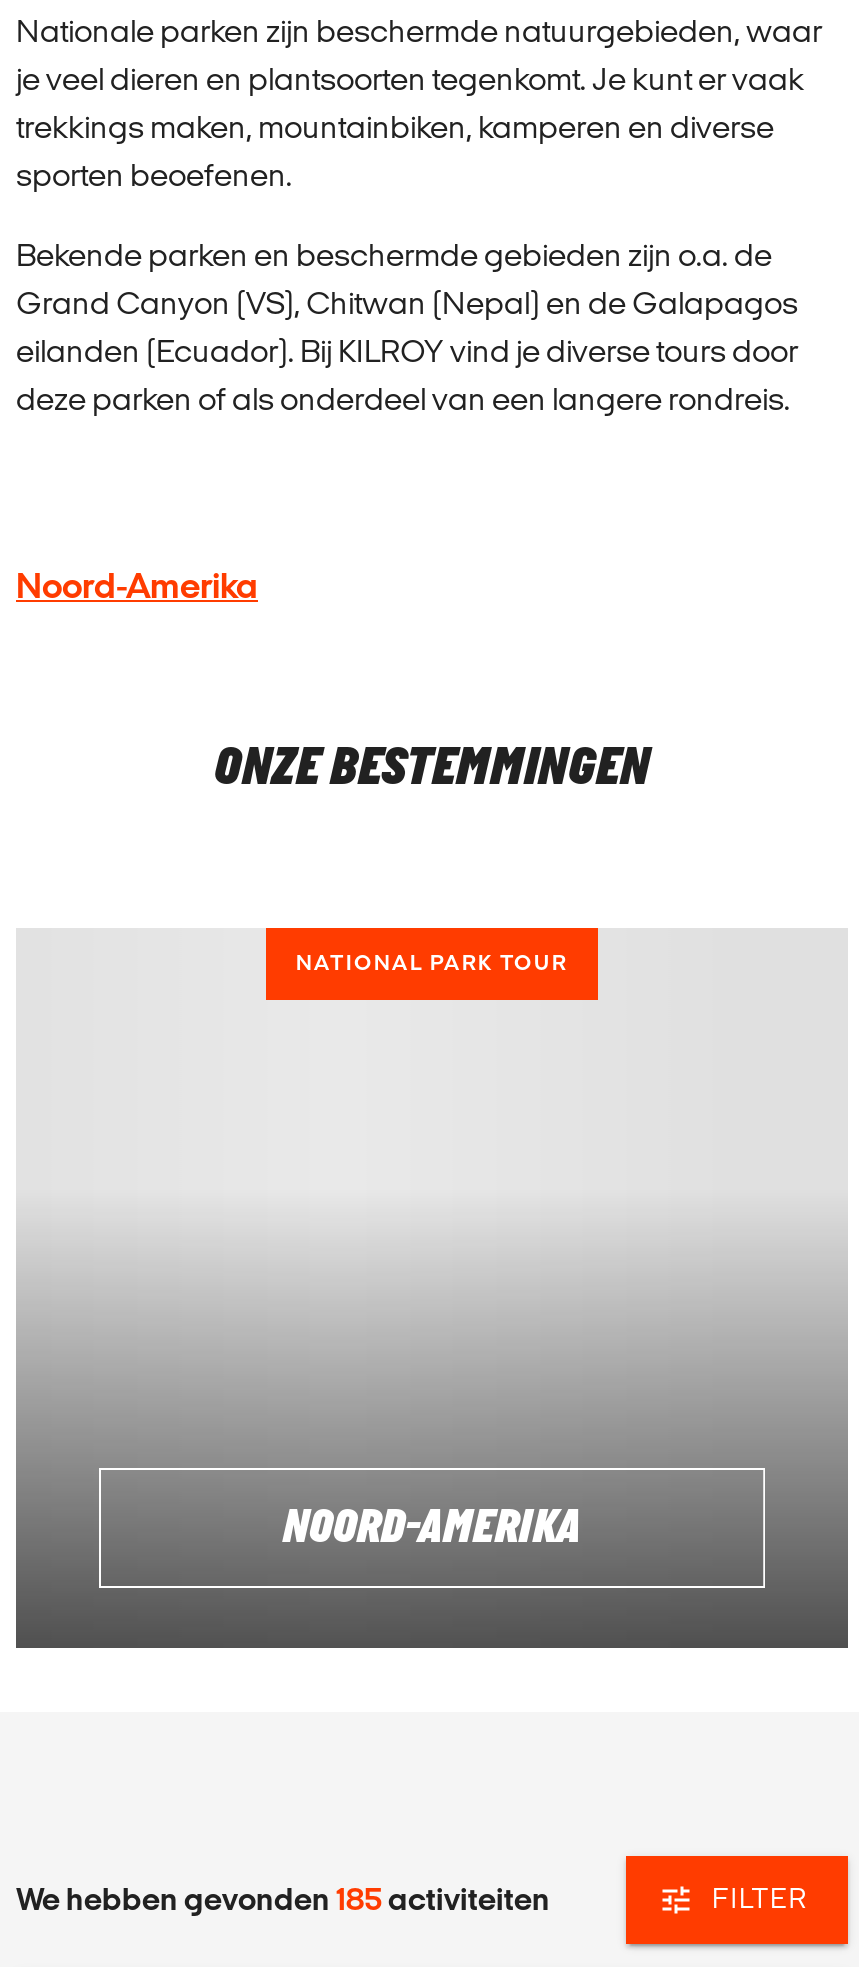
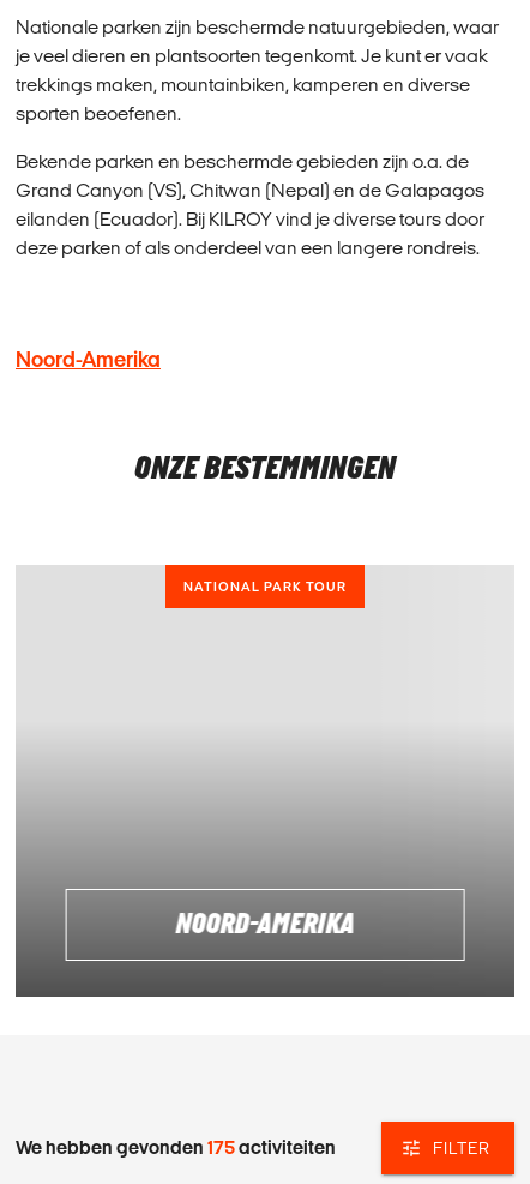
[16,1882,550,1916] We hebben gevonden 185 activiteiten -> [16,1137,336,1158] We hebben gevonden 175 activiteiten

